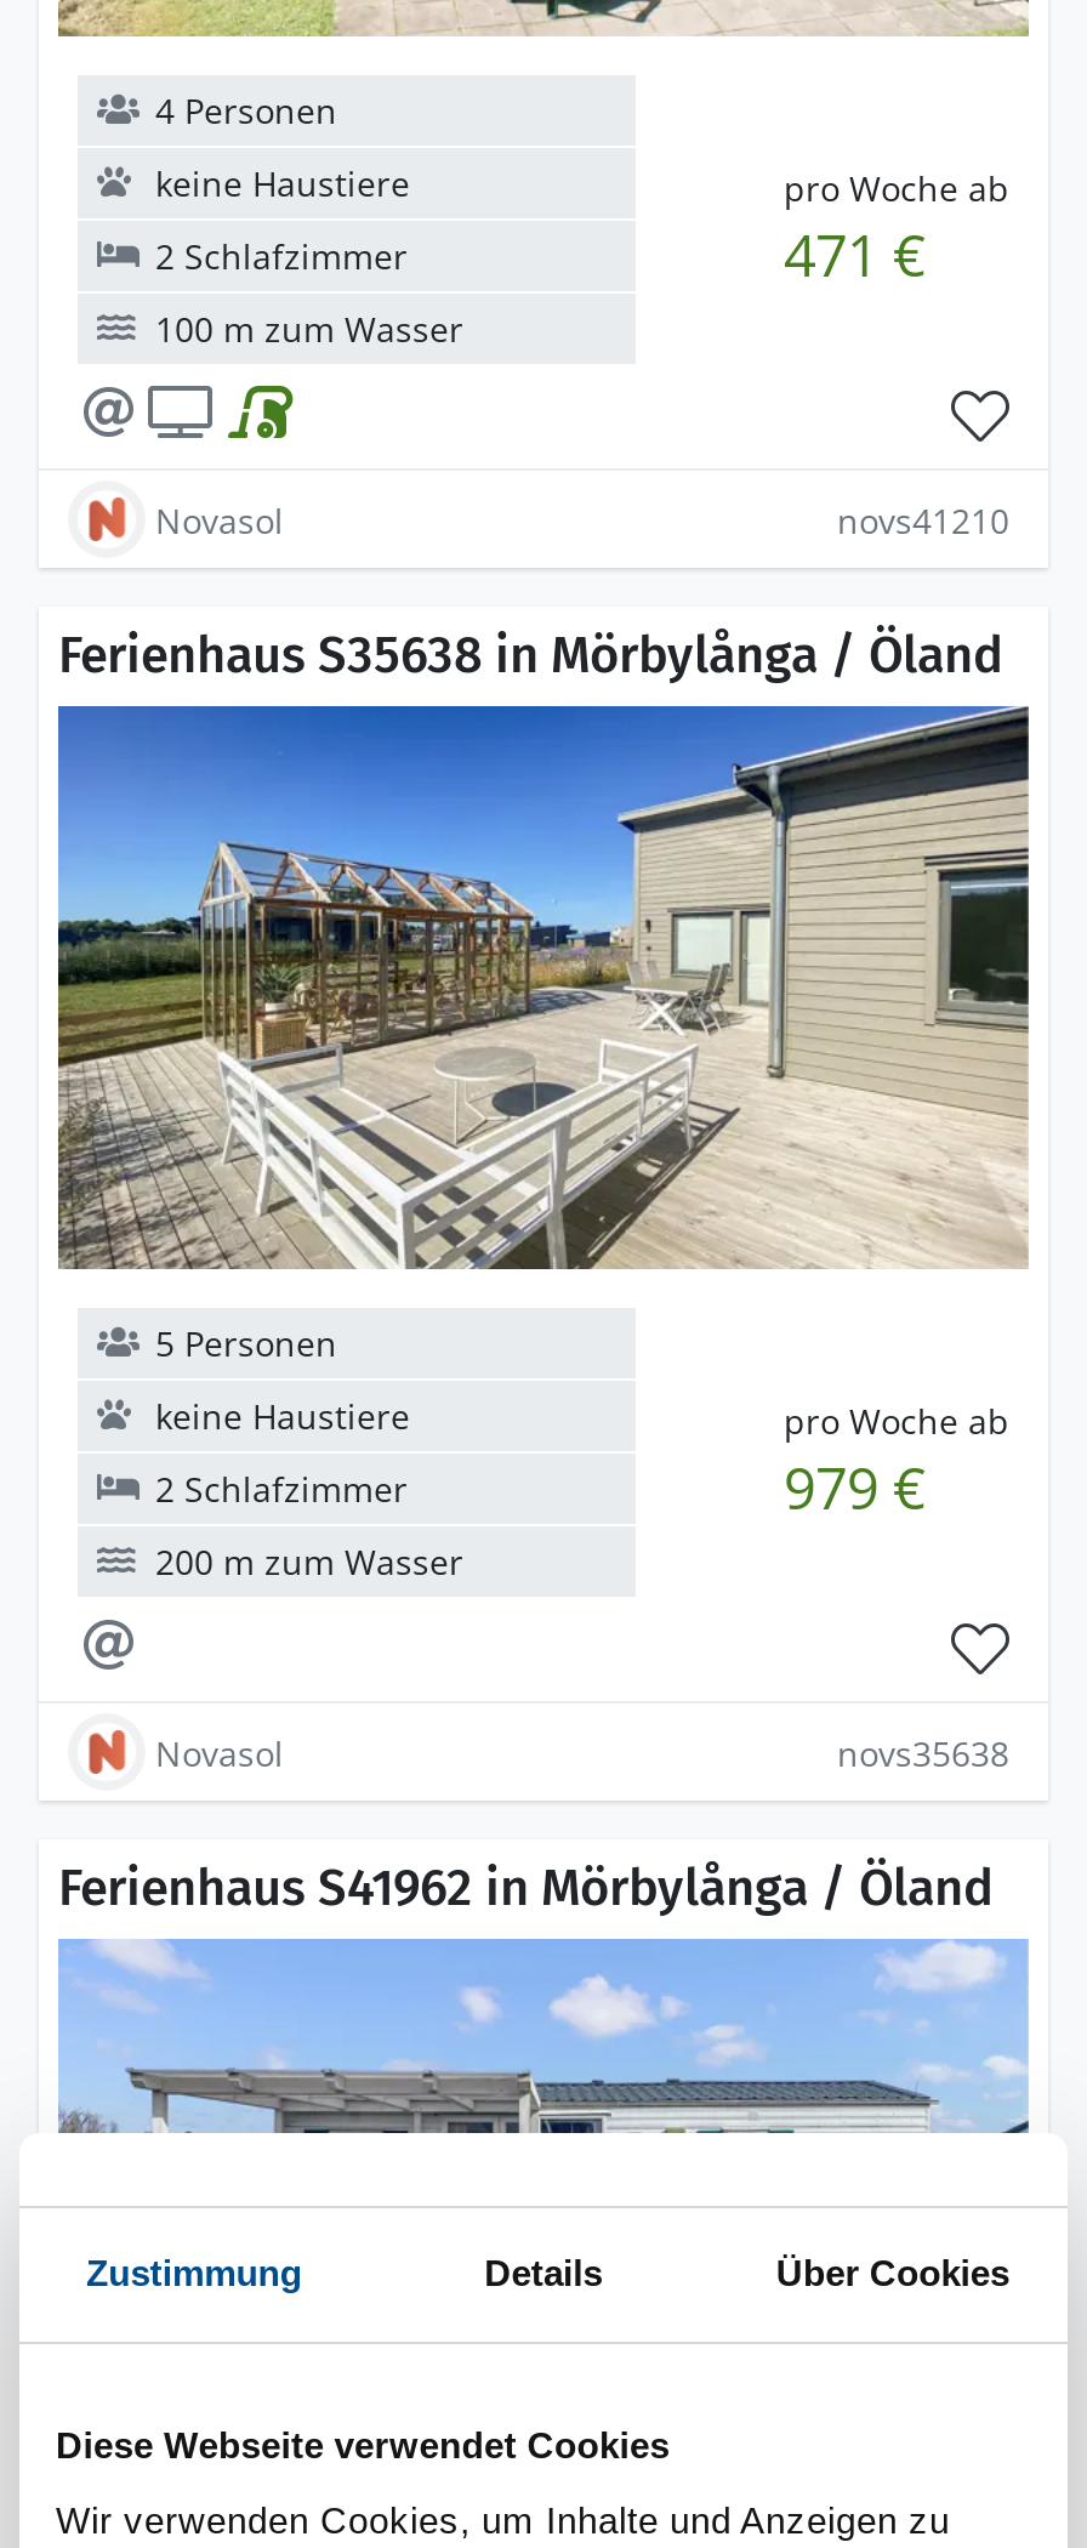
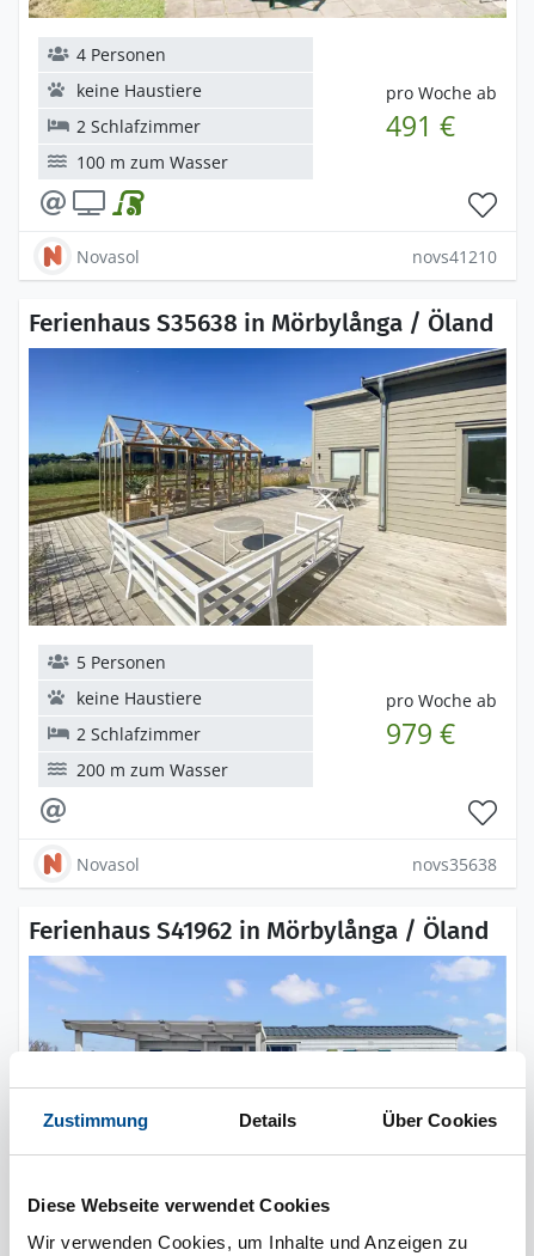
[784,216,924,294] 471 € -> [386,106,455,145] 491 €

